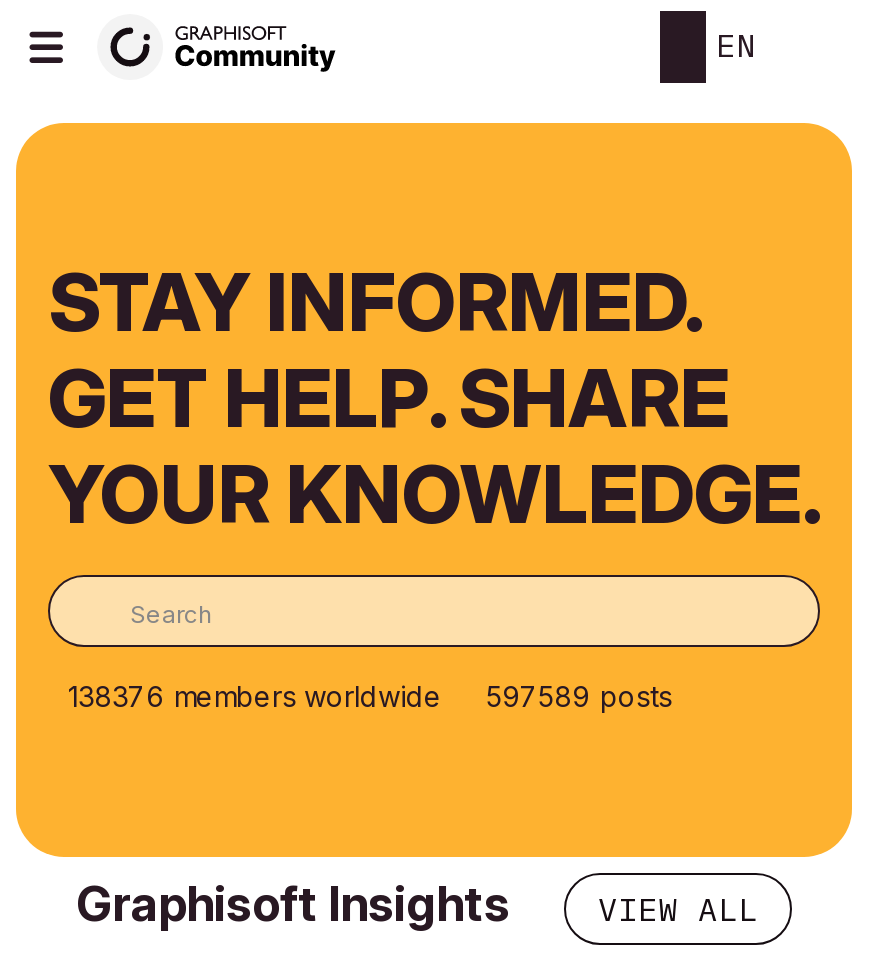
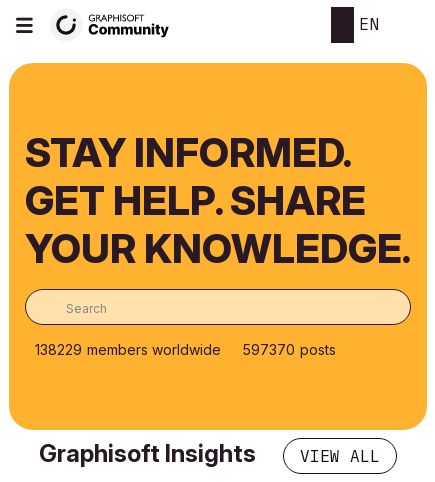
[68,678,442,712] 138376 members worldwide -> [35,340,221,357] 138229 members worldwide
[486,678,672,712] 597589 posts -> [243,340,336,357] 597370 posts

